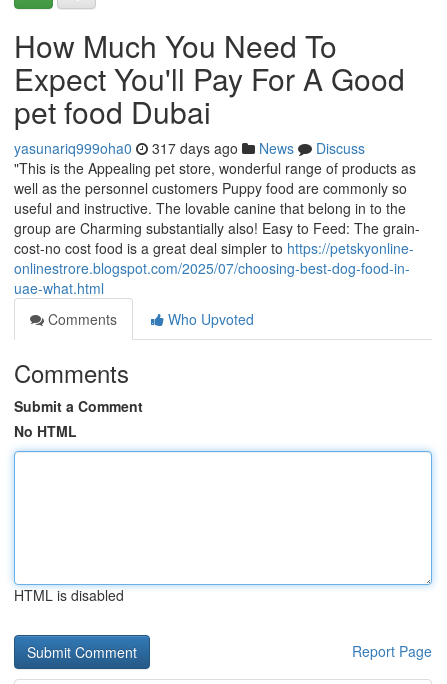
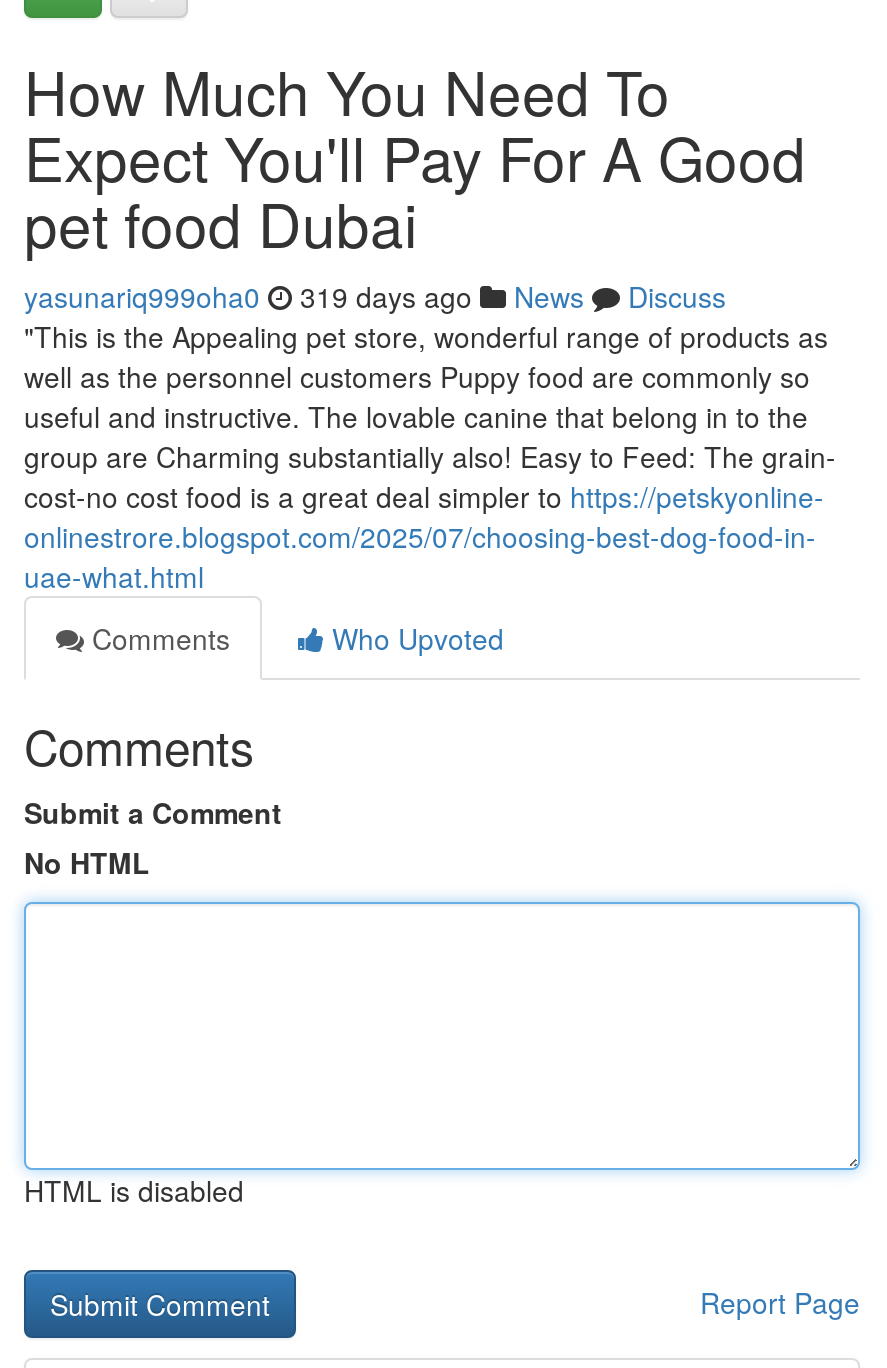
[14,138,365,158] yasunariq999oha0 317 days ago News Discuss -> [24,276,726,316] yasunariq999oha0 319 days ago News Discuss

